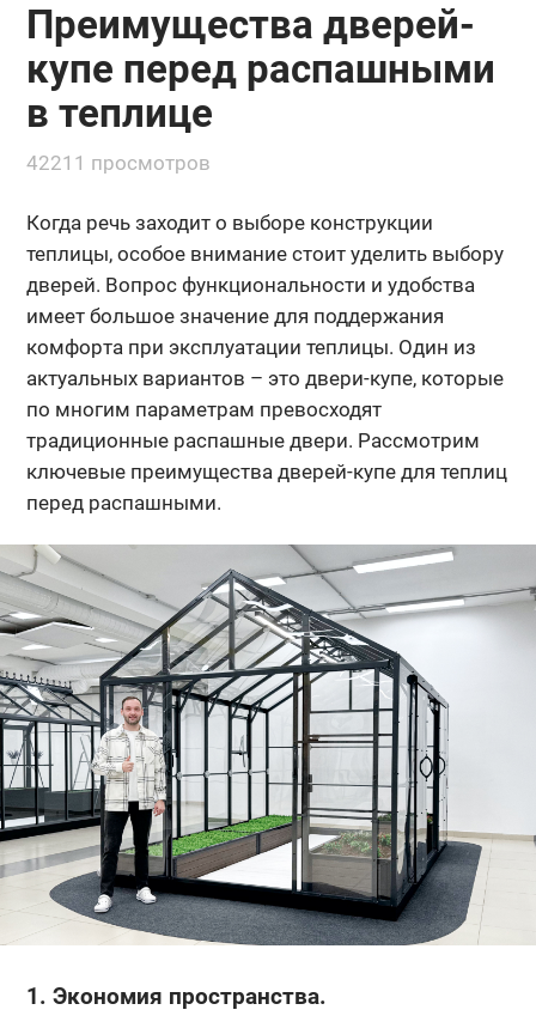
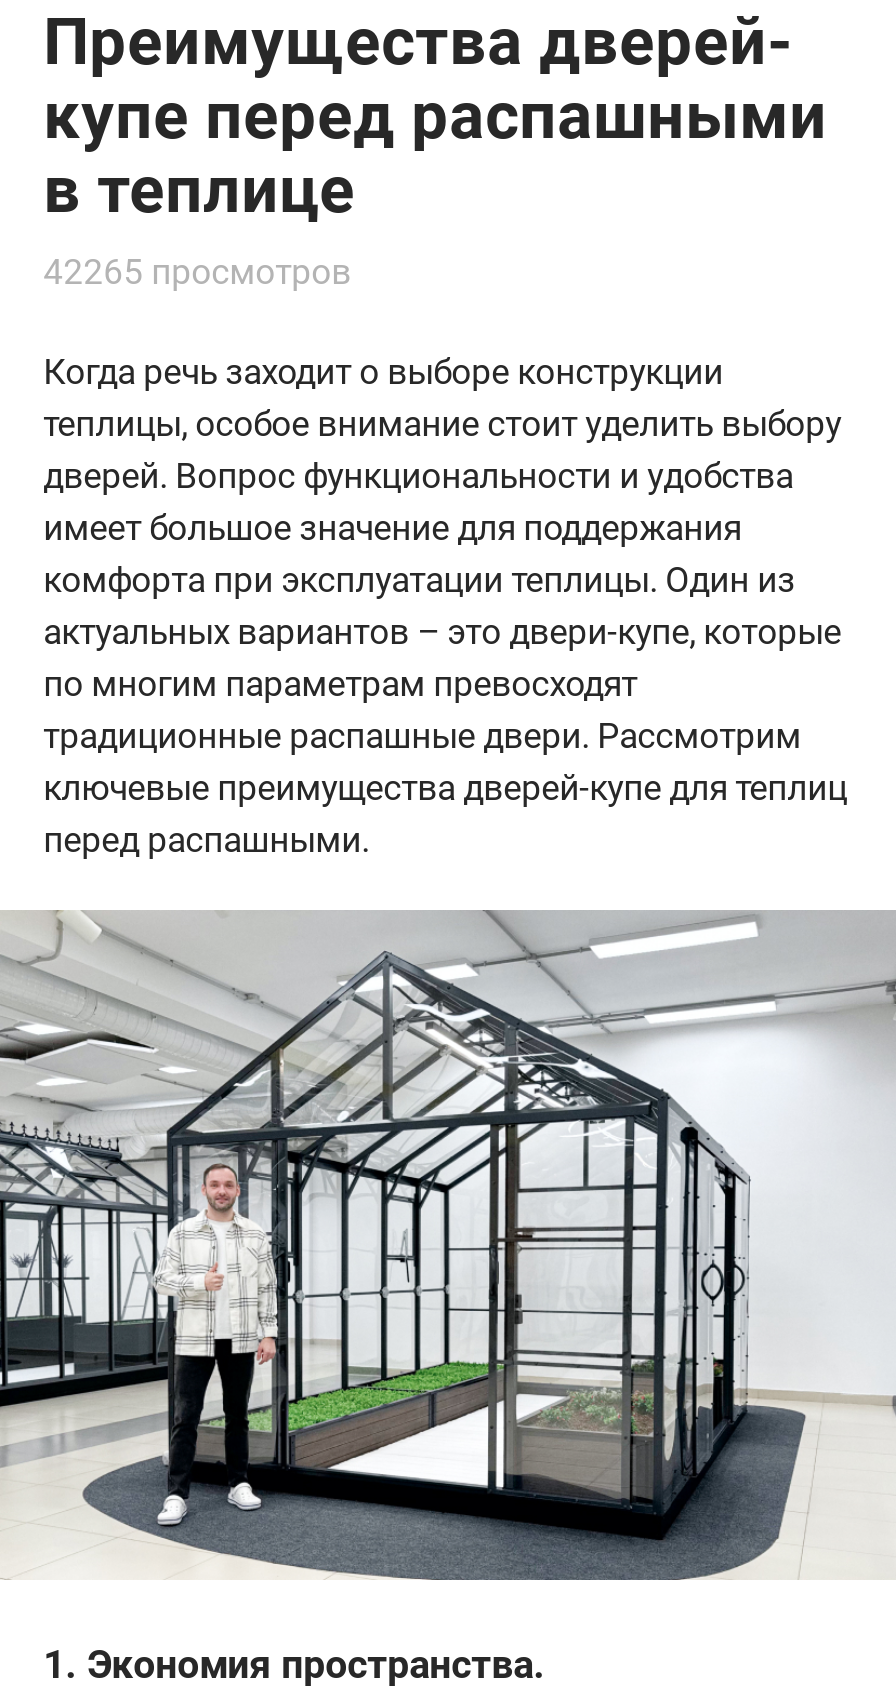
[26,151,210,175] 42211 просмотров -> [43,253,351,293] 42265 просмотров

